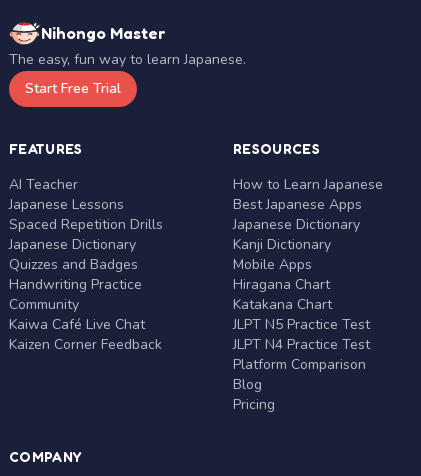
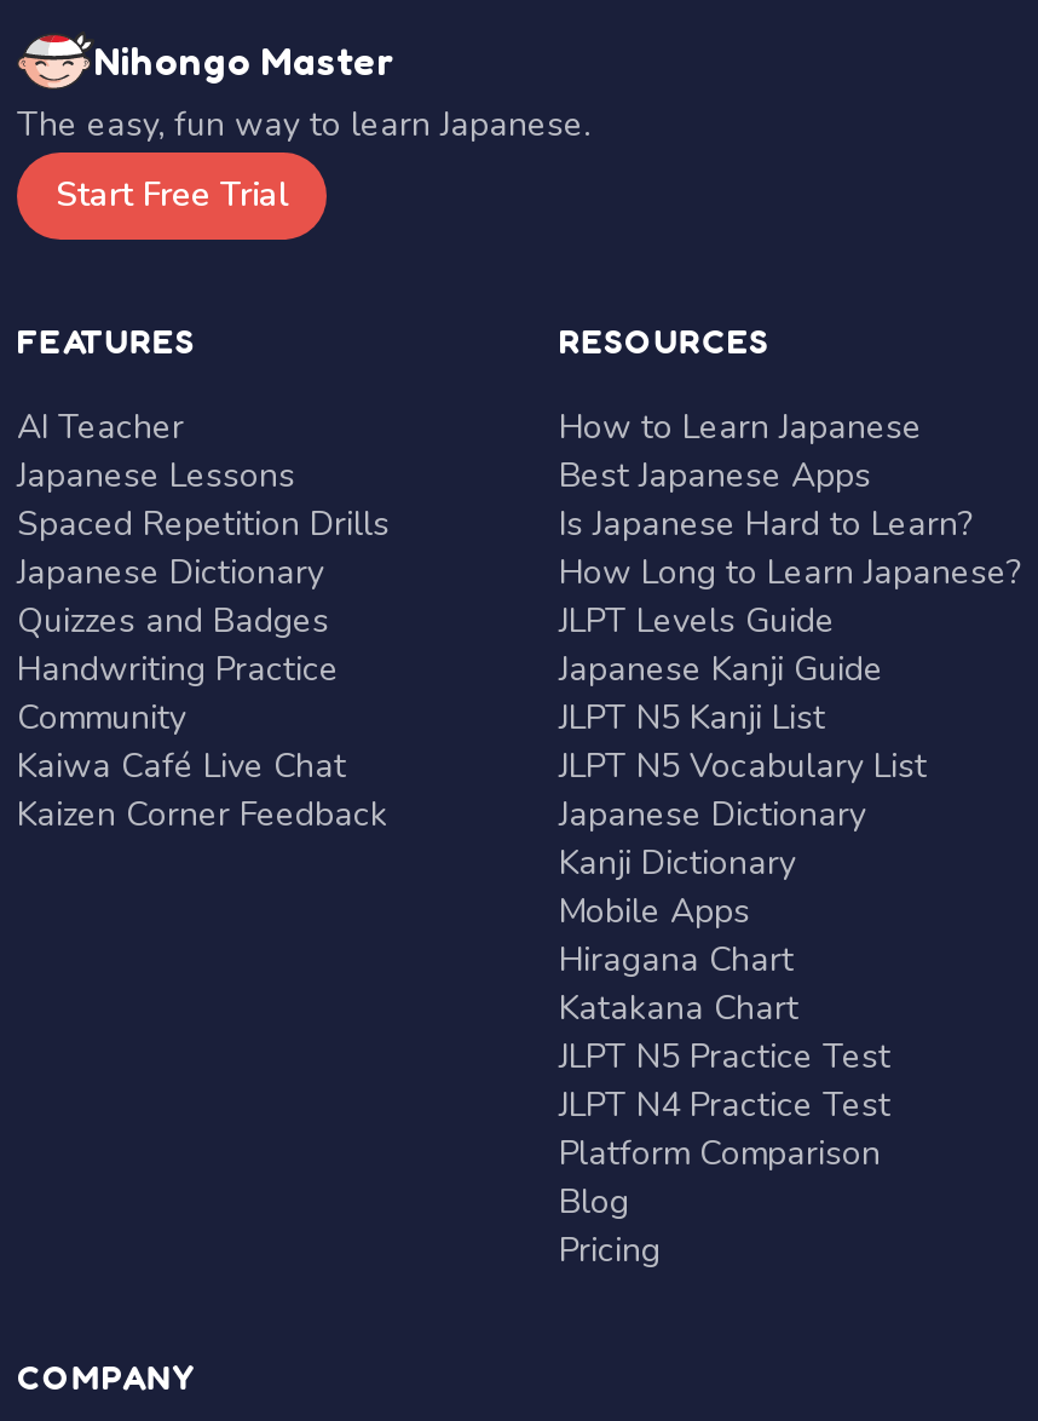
none -> [559,501,1021,789] Is Japanese Hard to Learn? | How Long to Learn Japanese? | JLPT Levels Guide | Japanese Kanji Guide | JLPT N5 Kanji List | JLPT N5 Vocabulary List

